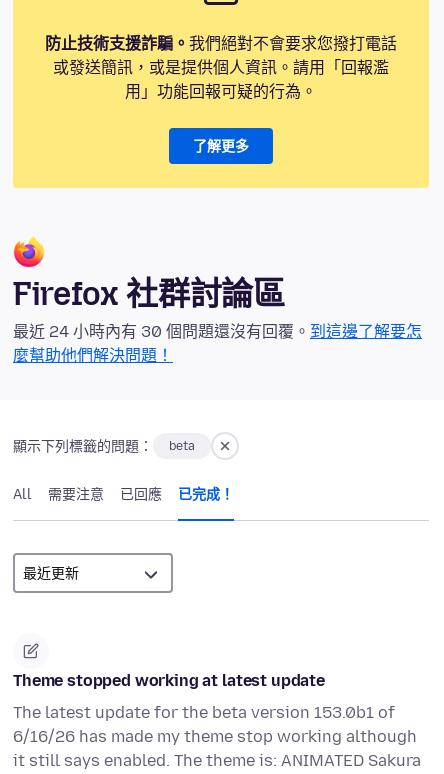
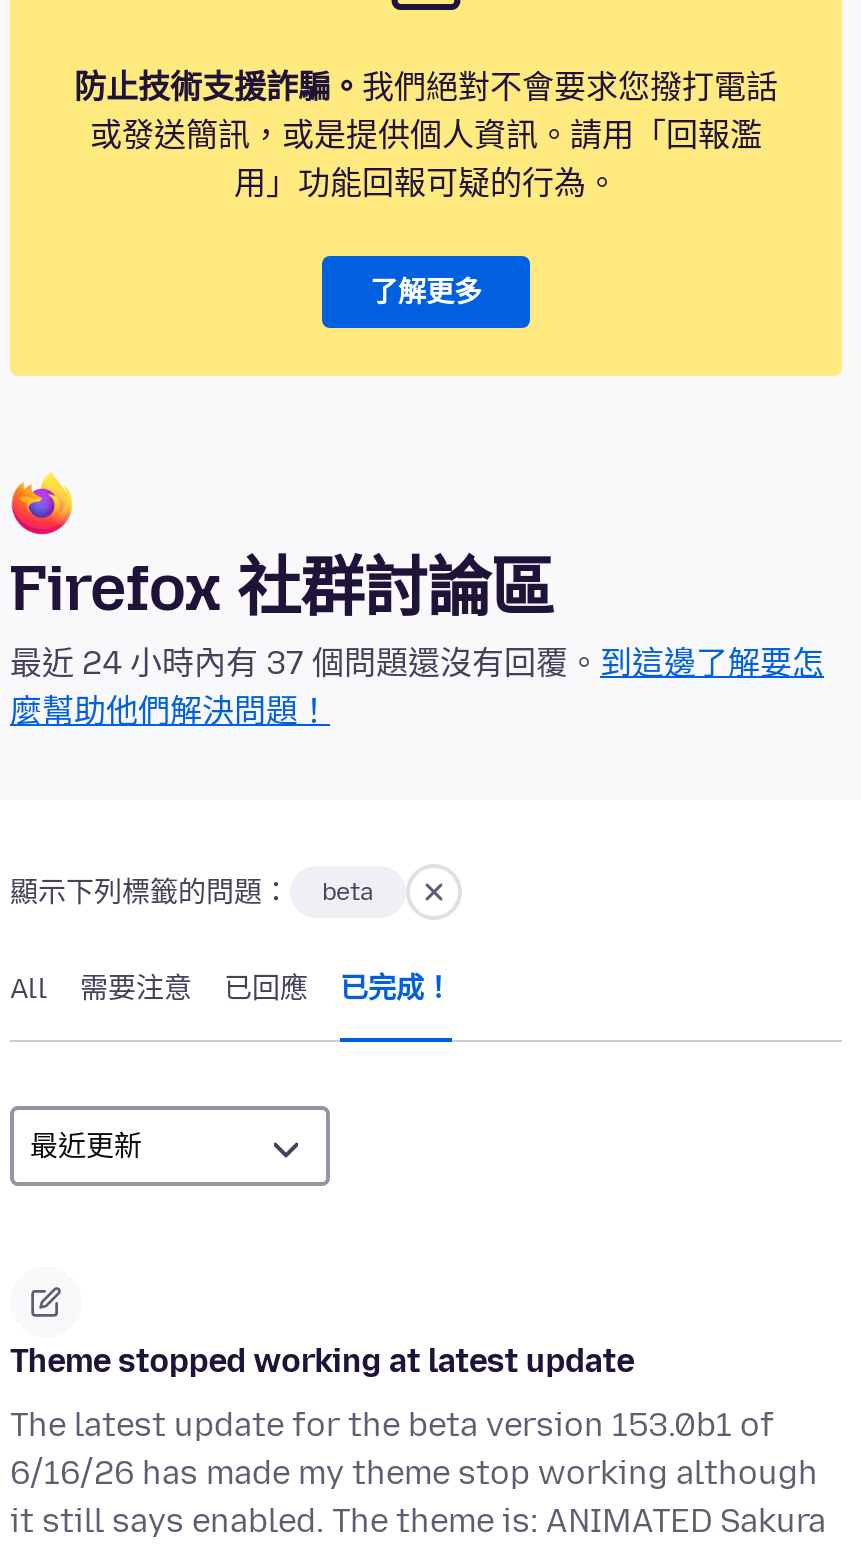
[13,322,422,341] 最近 24 小時內有 30 個問題還沒有回覆。到這邊了解要怎 -> [10,645,824,683] 最近 24 小時內有 37 個問題還沒有回覆。到這邊了解要怎

